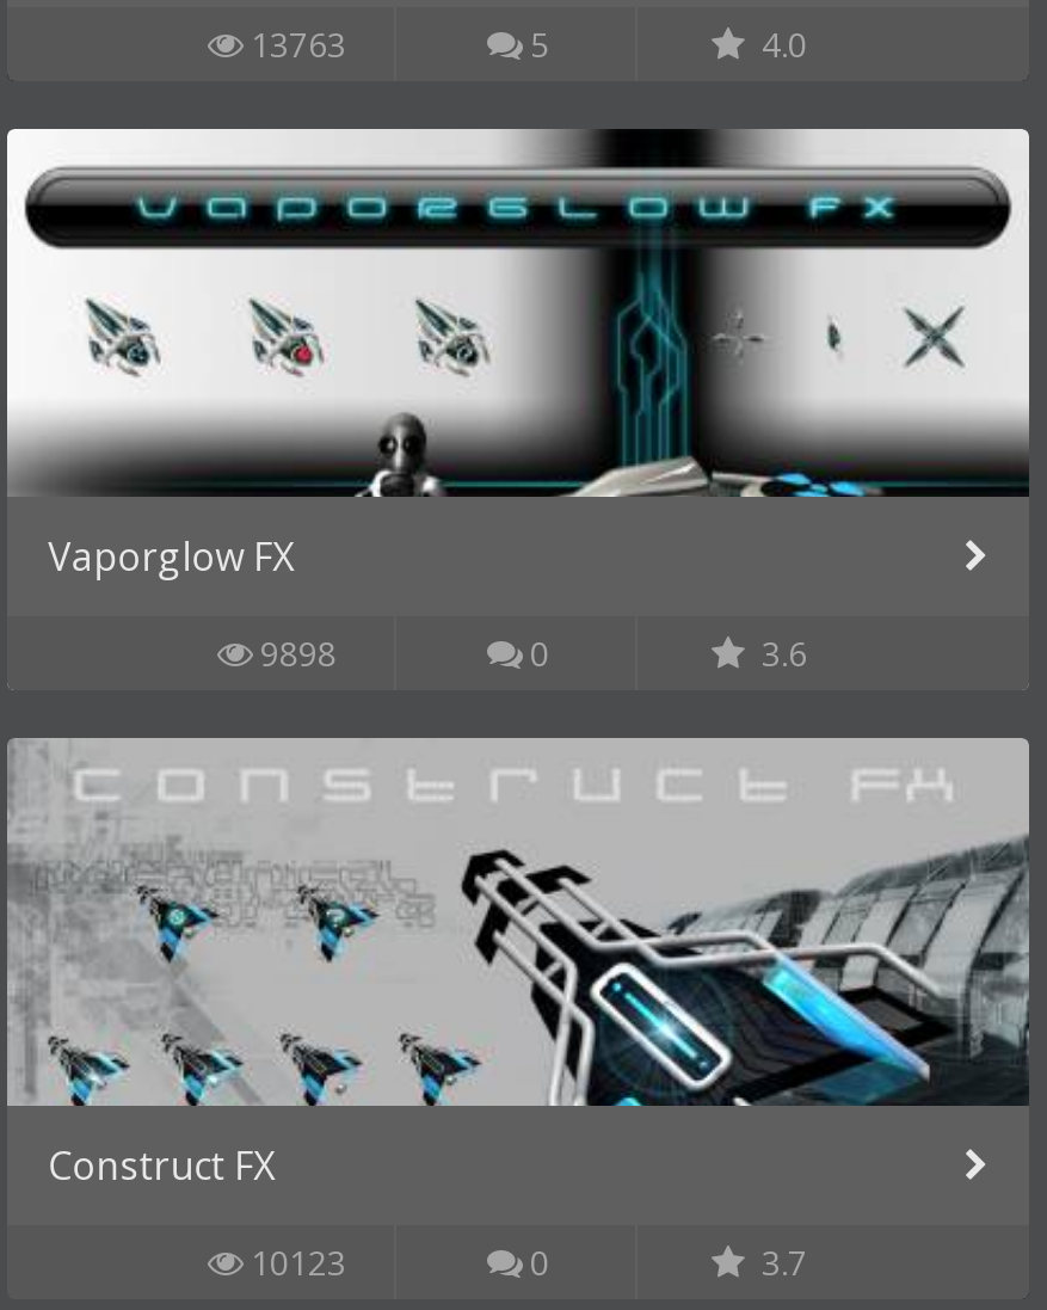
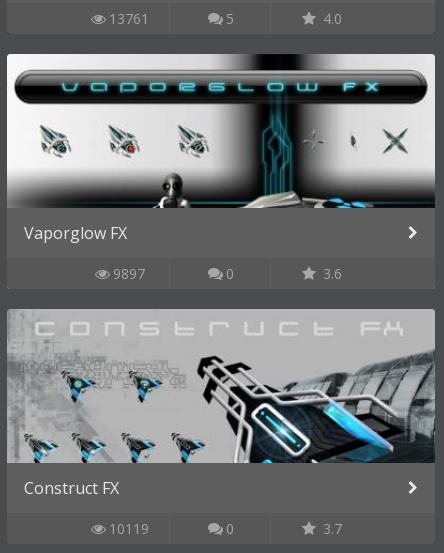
[251,21,346,67] 13763 -> [109,9,149,28] 13761
[260,631,337,676] 9898 -> [113,264,145,283] 9897
[251,1240,346,1285] 10123 -> [109,519,149,538] 10119

